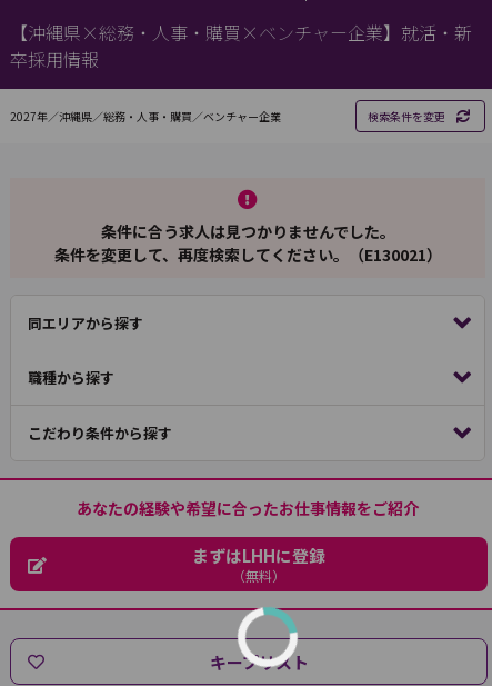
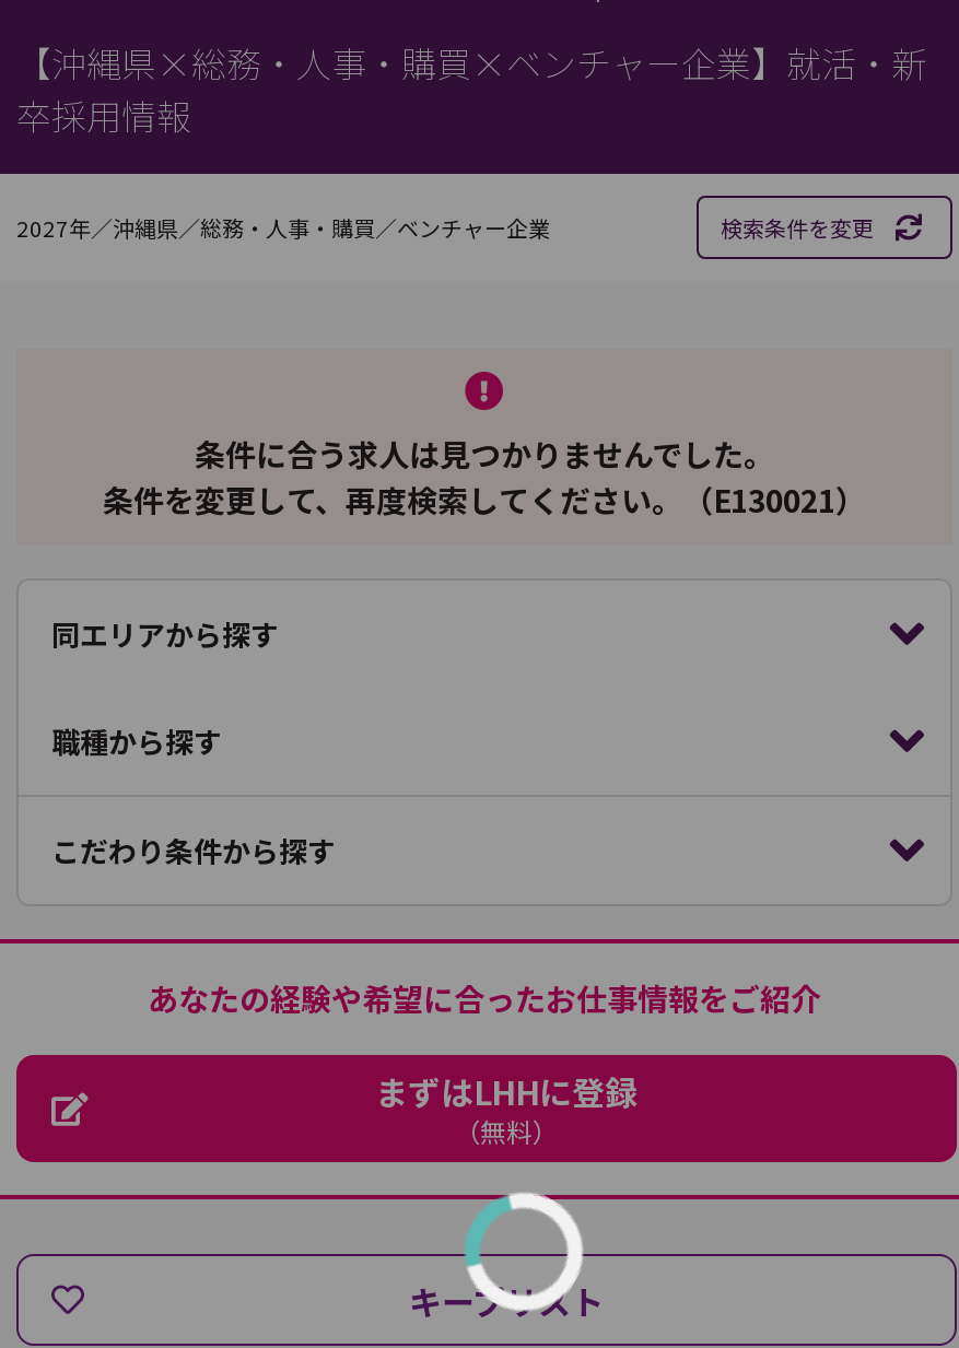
[237,606,298,645] [image] -> [463,1191,583,1267] [image]

